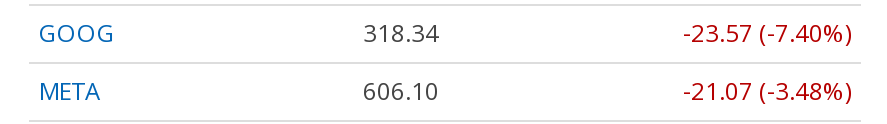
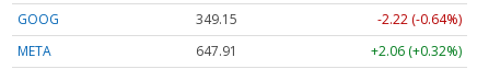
[363,16,439,50] 318.34 -> [196,10,237,29] 349.15
[683,16,851,50] -23.57 (-7.40%) -> [377,10,462,29] -2.22 (-0.64%)
[363,74,439,108] 606.10 -> [196,42,237,60] 647.91
[683,74,851,108] -21.07 (-3.48%) -> [371,42,462,60] +2.06 (+0.32%)

